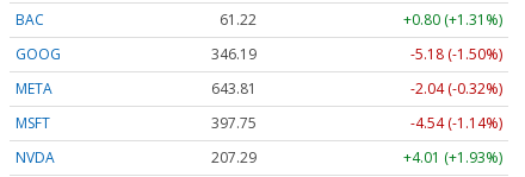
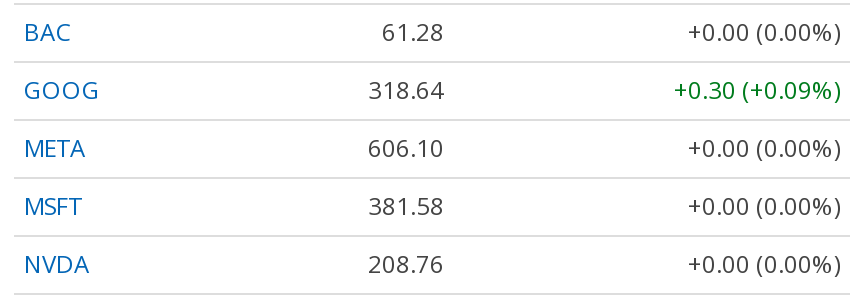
[220,10,257,30] 61.22 -> [382,16,444,50] 61.28
[403,10,502,30] +0.80 (+1.31%) -> [688,16,840,50] +0.00 (0.00%)
[211,44,257,65] 346.19 -> [368,74,444,108] 318.64
[410,44,502,65] -5.18 (-1.50%) -> [674,74,840,108] +0.30 (+0.09%)
[211,79,257,99] 643.81 -> [368,132,444,166] 606.10
[410,79,502,99] -2.04 (-0.32%) -> [688,132,840,166] +0.00 (0.00%)
[211,113,257,133] 397.75 -> [368,190,444,224] 381.58
[410,113,502,133] -4.54 (-1.14%) -> [688,190,840,224] +0.00 (0.00%)
[211,148,257,168] 207.29 -> [368,248,444,282] 208.76
[403,148,502,168] +4.01 (+1.93%) -> [688,248,840,282] +0.00 (0.00%)

